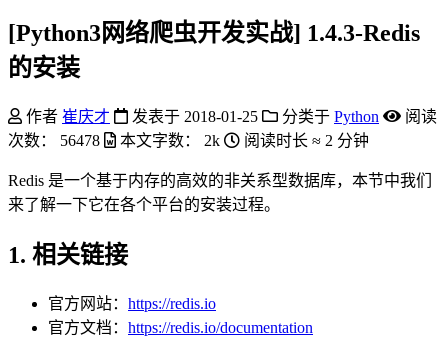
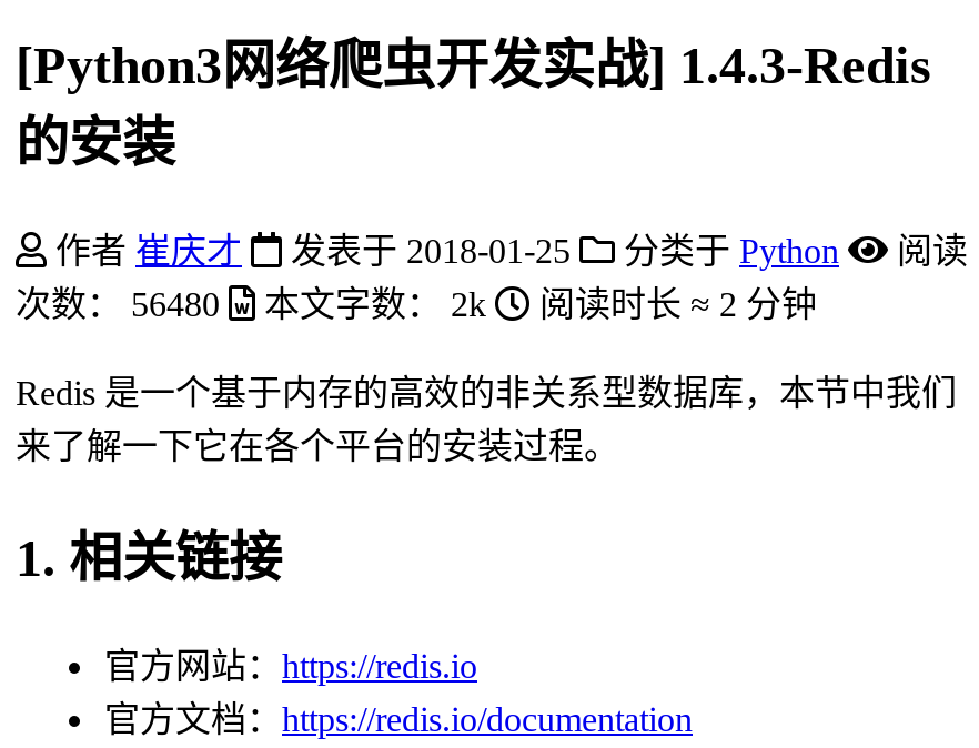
[8,132,100,149] 次数： 56478 -> [16,285,220,322] 次数： 56480

